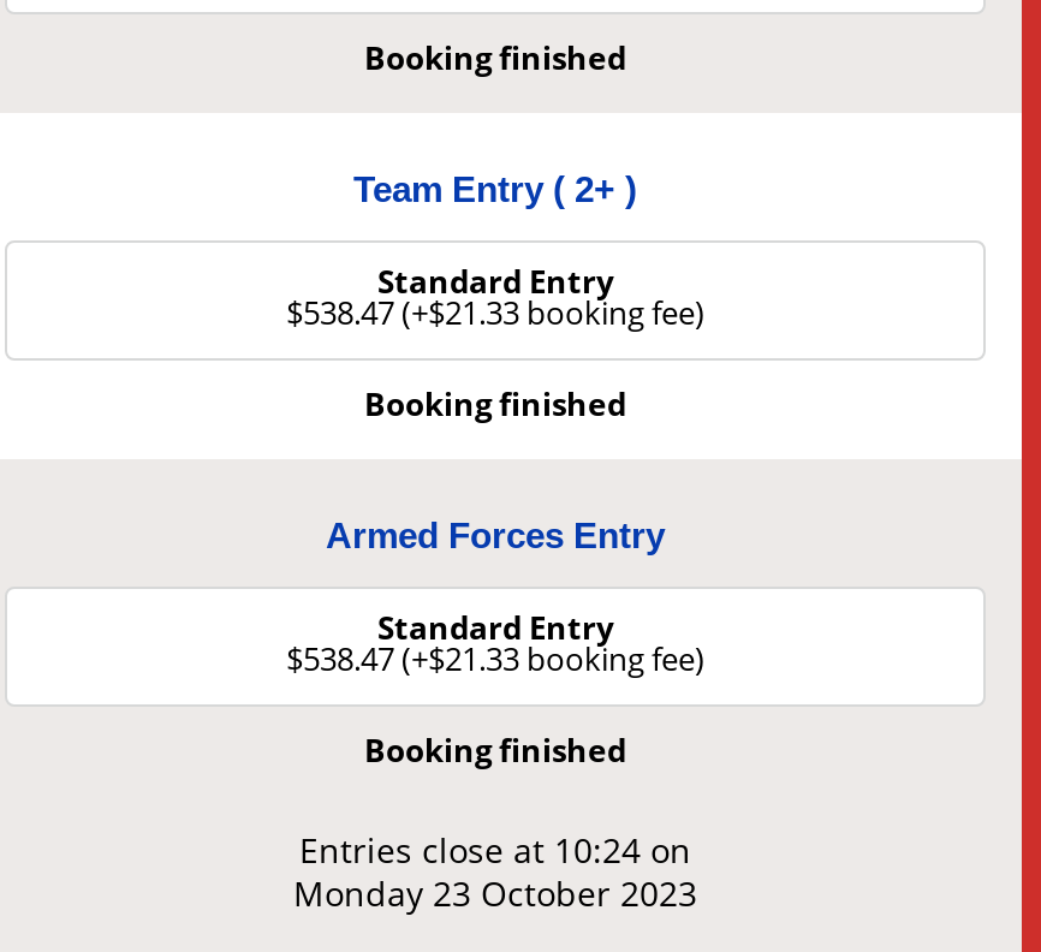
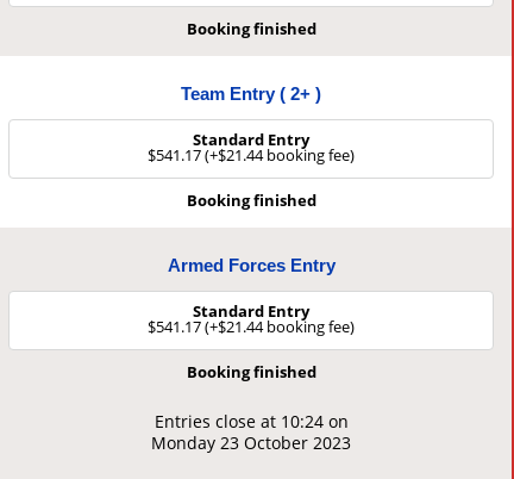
[286,290,704,333] $538.47 (+$21.33 booking fee) -> [148,144,355,165] $541.17 (+$21.44 booking fee)
[286,636,704,679] $538.47 (+$21.33 booking fee) -> [148,315,355,337] $541.17 (+$21.44 booking fee)

